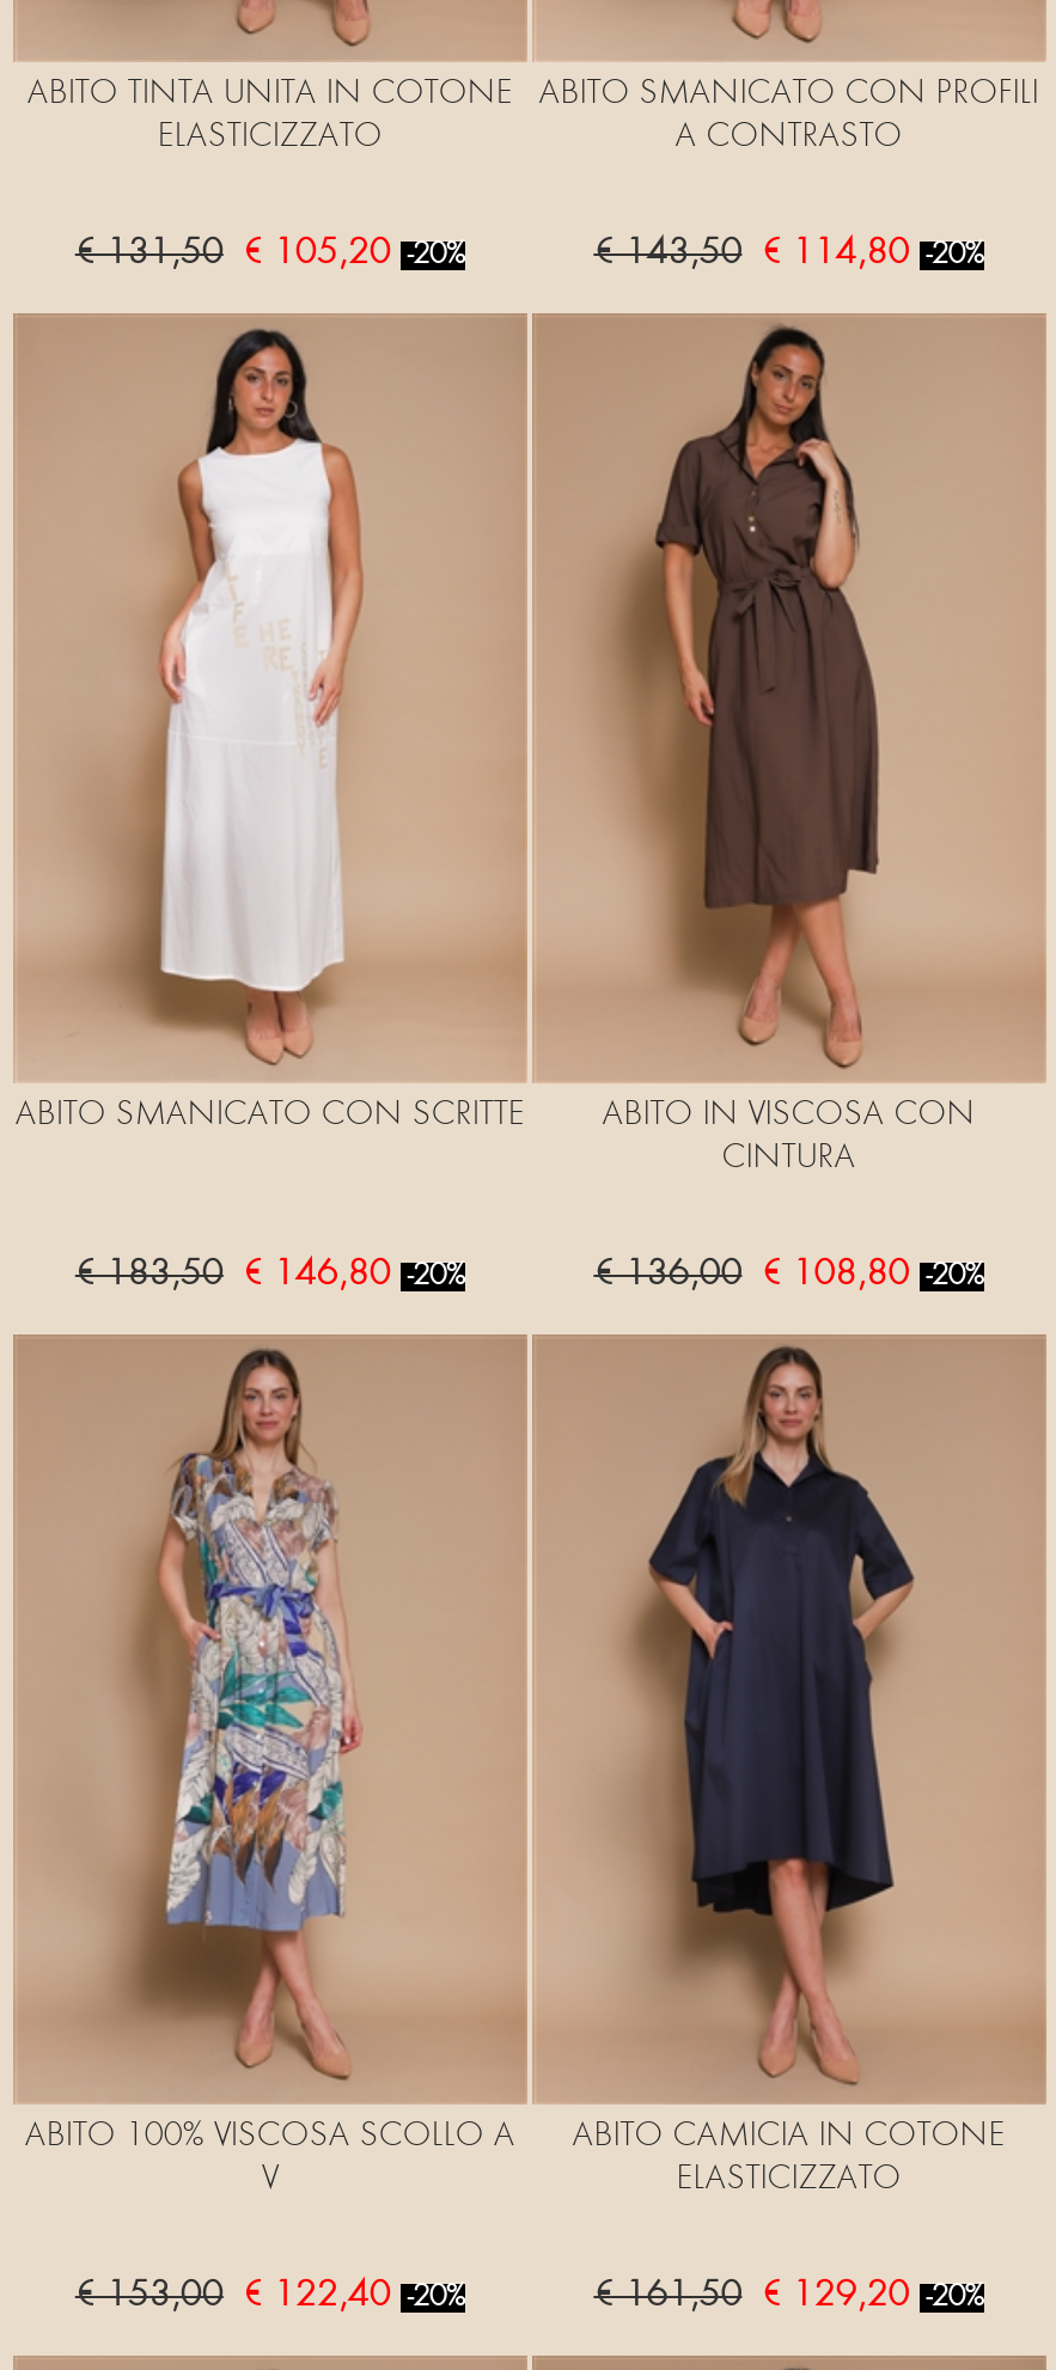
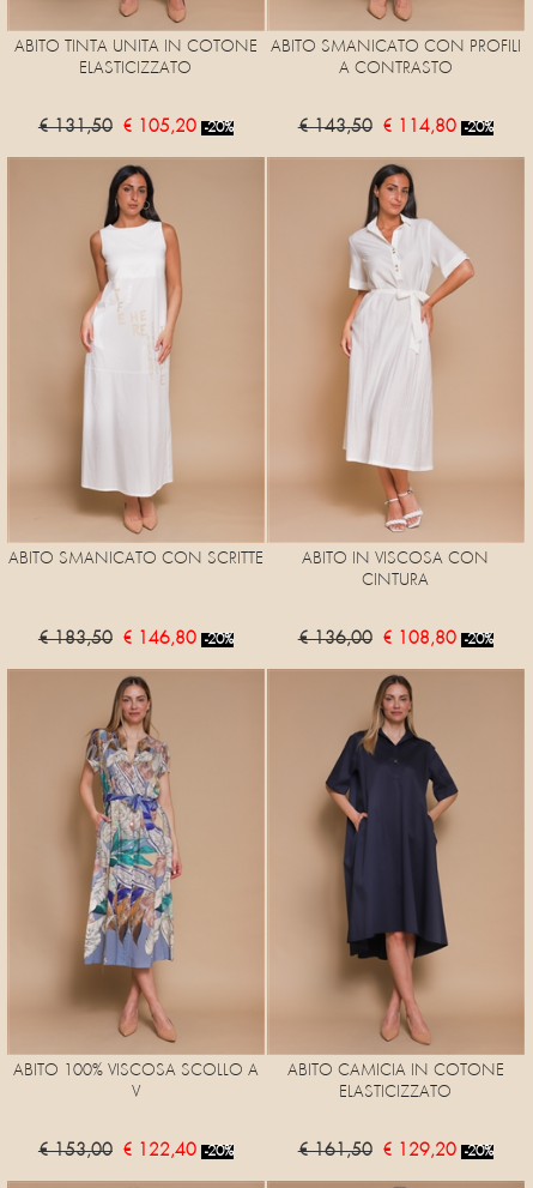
[590,332,941,1074] [image] -> [297,168,473,536] [image]

